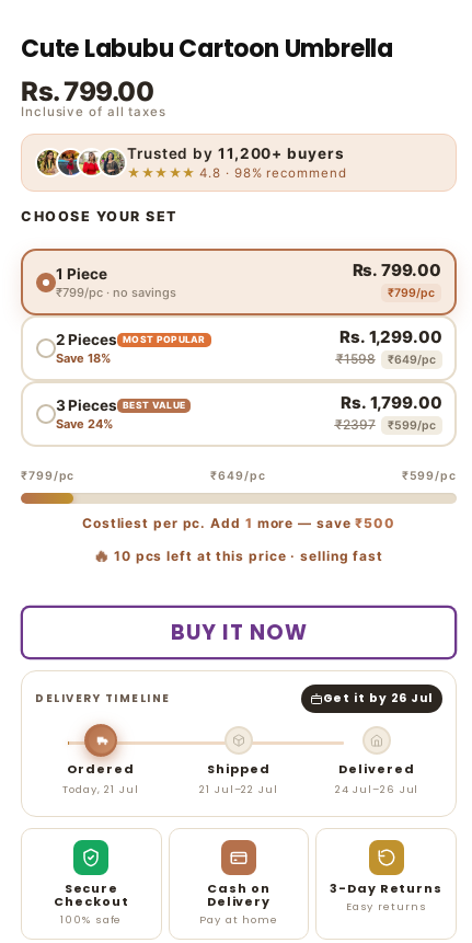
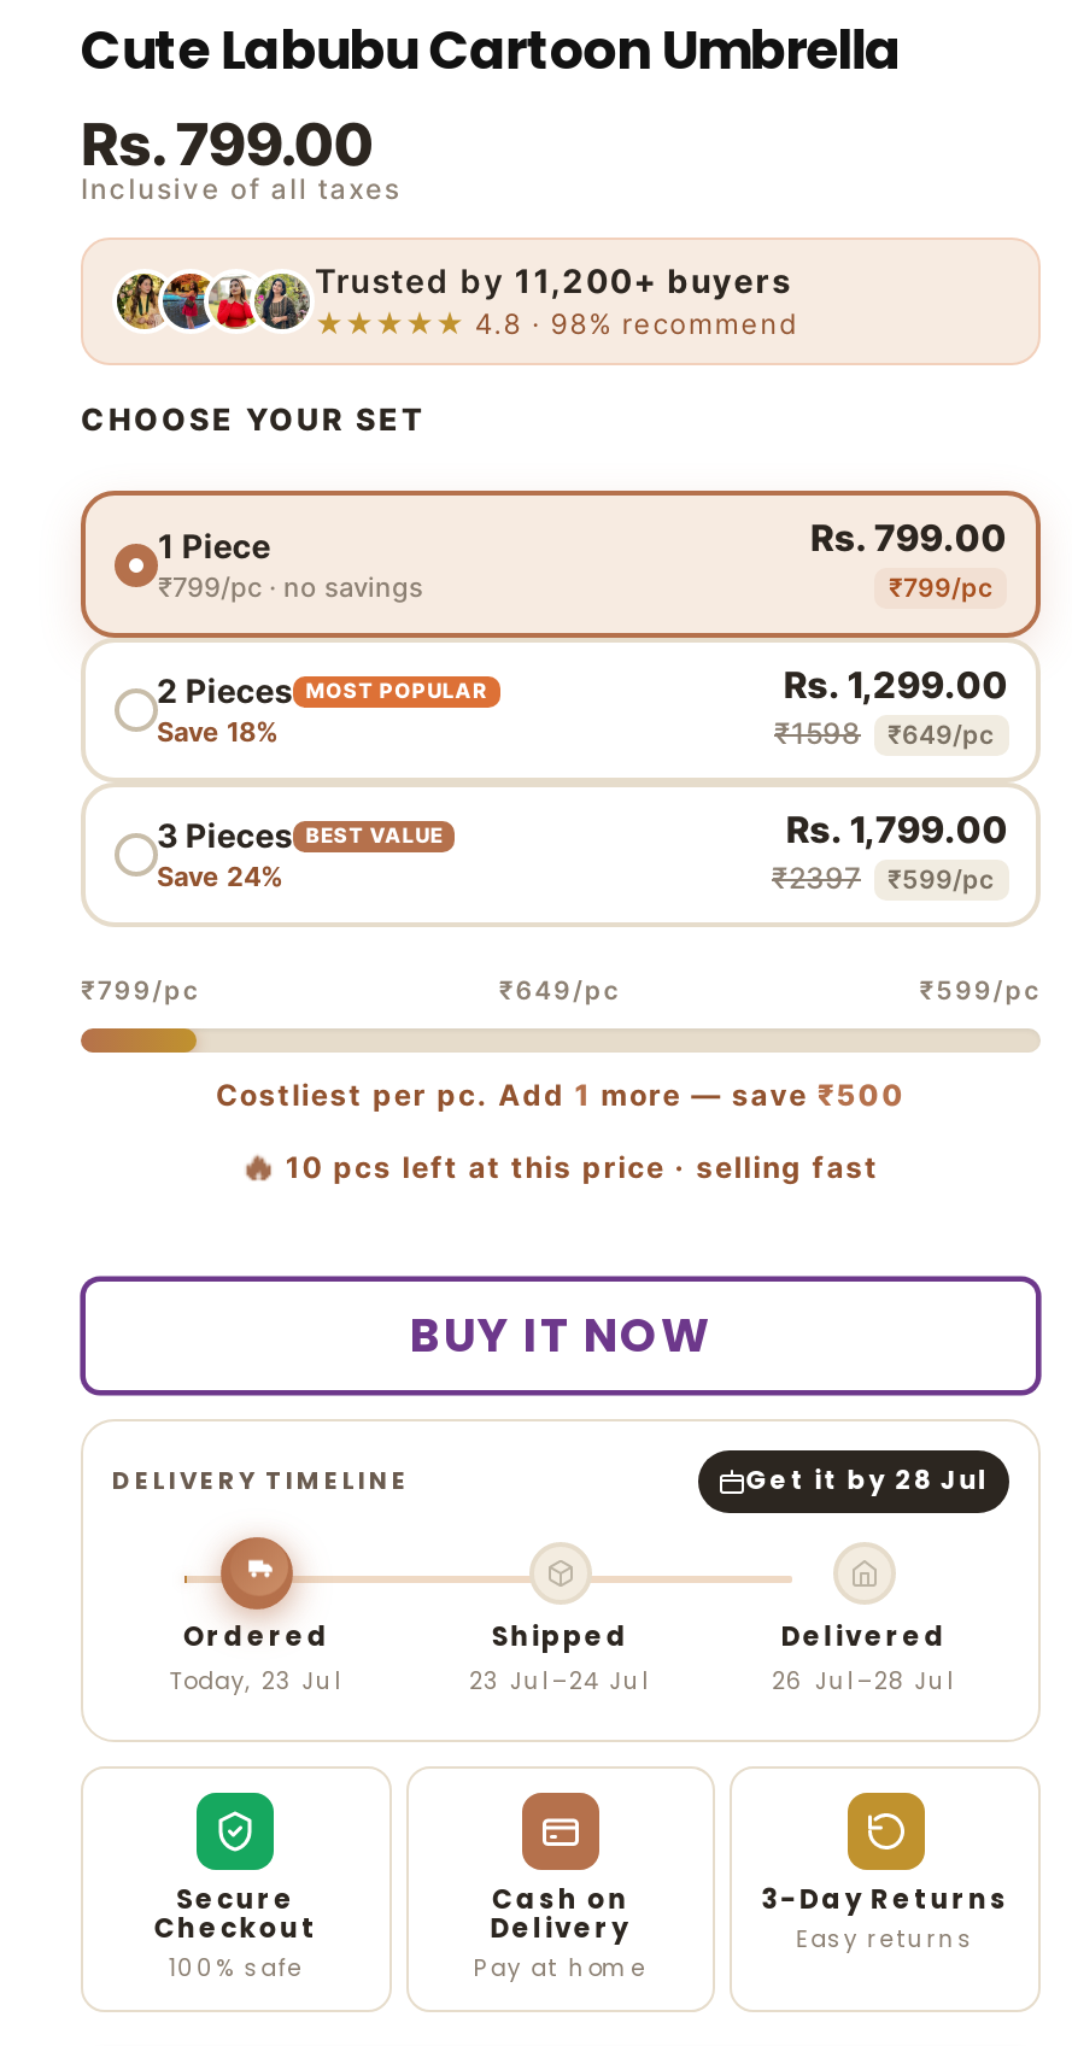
[323,690,433,707] Get it by 26 Jul -> [745,1463,988,1499] Get it by 28 Jul
[63,782,139,797] Today, 21 Jul -> [169,1666,344,1697] Today, 23 Jul
[199,782,278,797] 21 Jul–22 Jul -> [469,1666,652,1697] 23 Jul–24 Jul
[335,782,419,797] 24 Jul–26 Jul -> [772,1666,957,1697] 26 Jul–28 Jul

